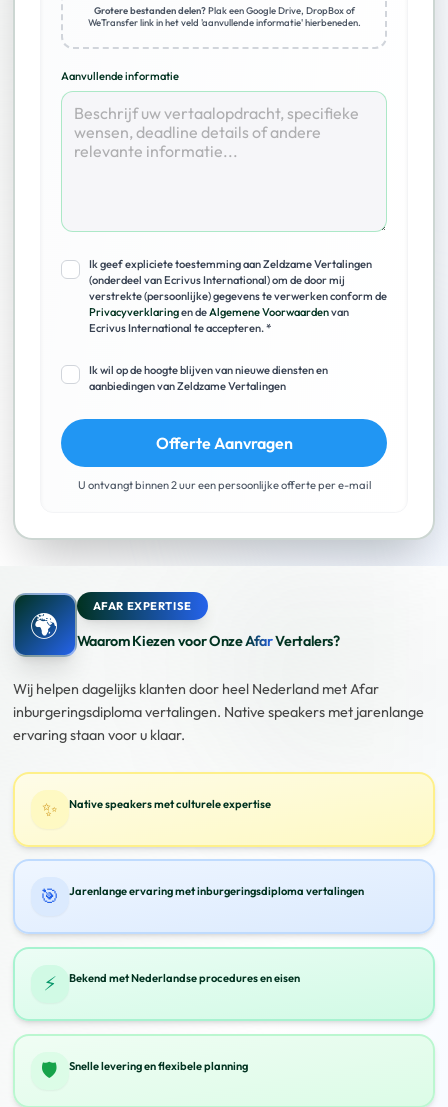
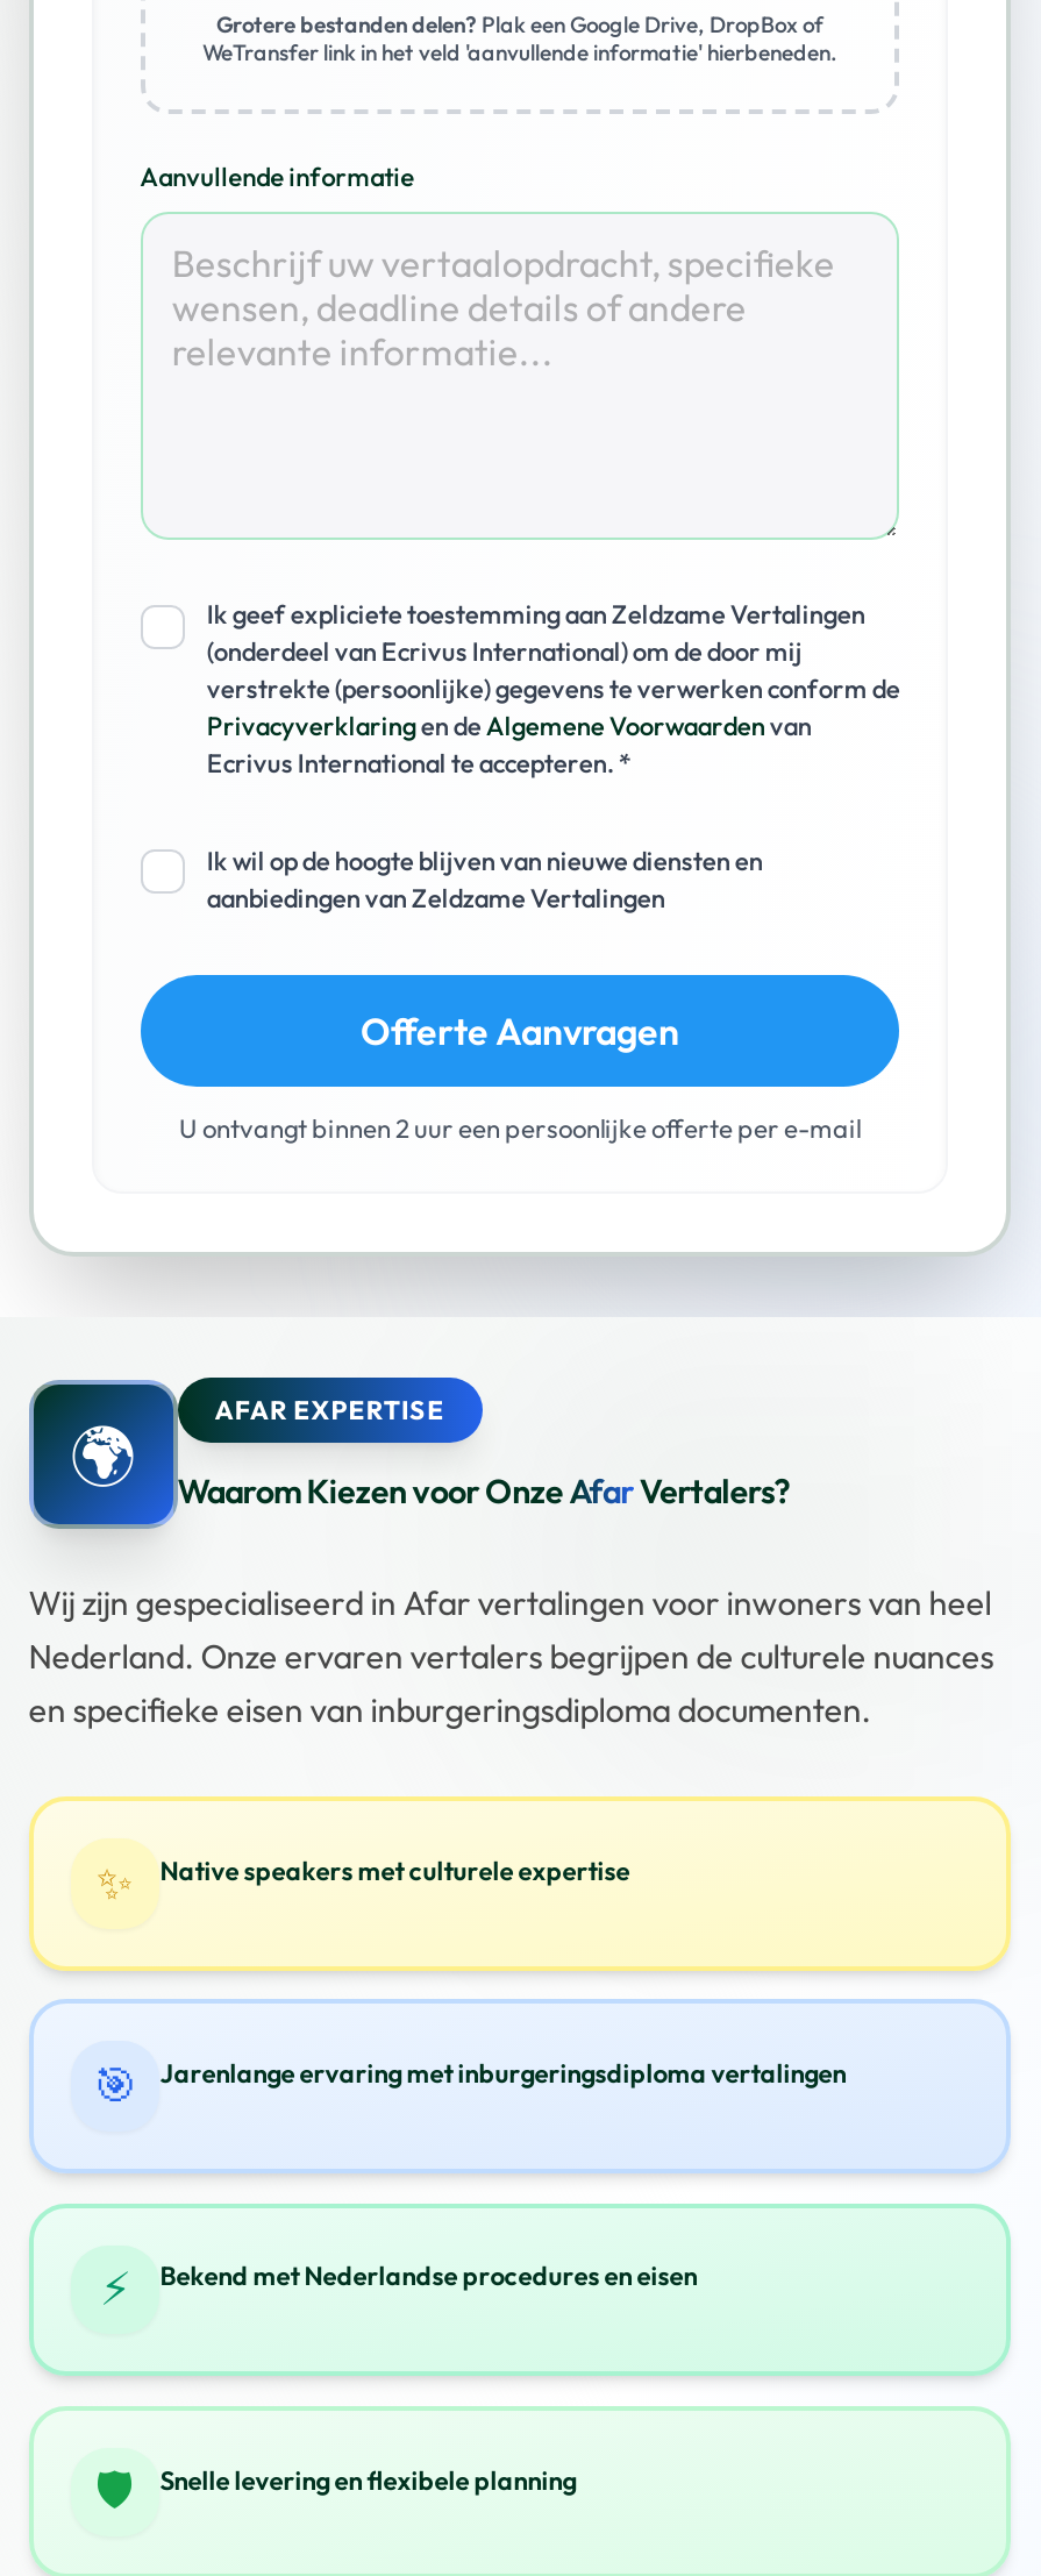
[13,680,424,744] Wij helpen dagelijks klanten door heel Nederland met Afar | inburgeringsdiploma vertalingen. Native speakers met jarenlange | ervaring staan voor u klaar. -> [29,1581,994,1730] Wij zijn gespecialiseerd in Afar vertalingen voor inwoners van heel | Nederland. Onze ervaren vertalers begrijpen de culturele nuances | en specifieke eisen van inburgeringsdiploma documenten.

